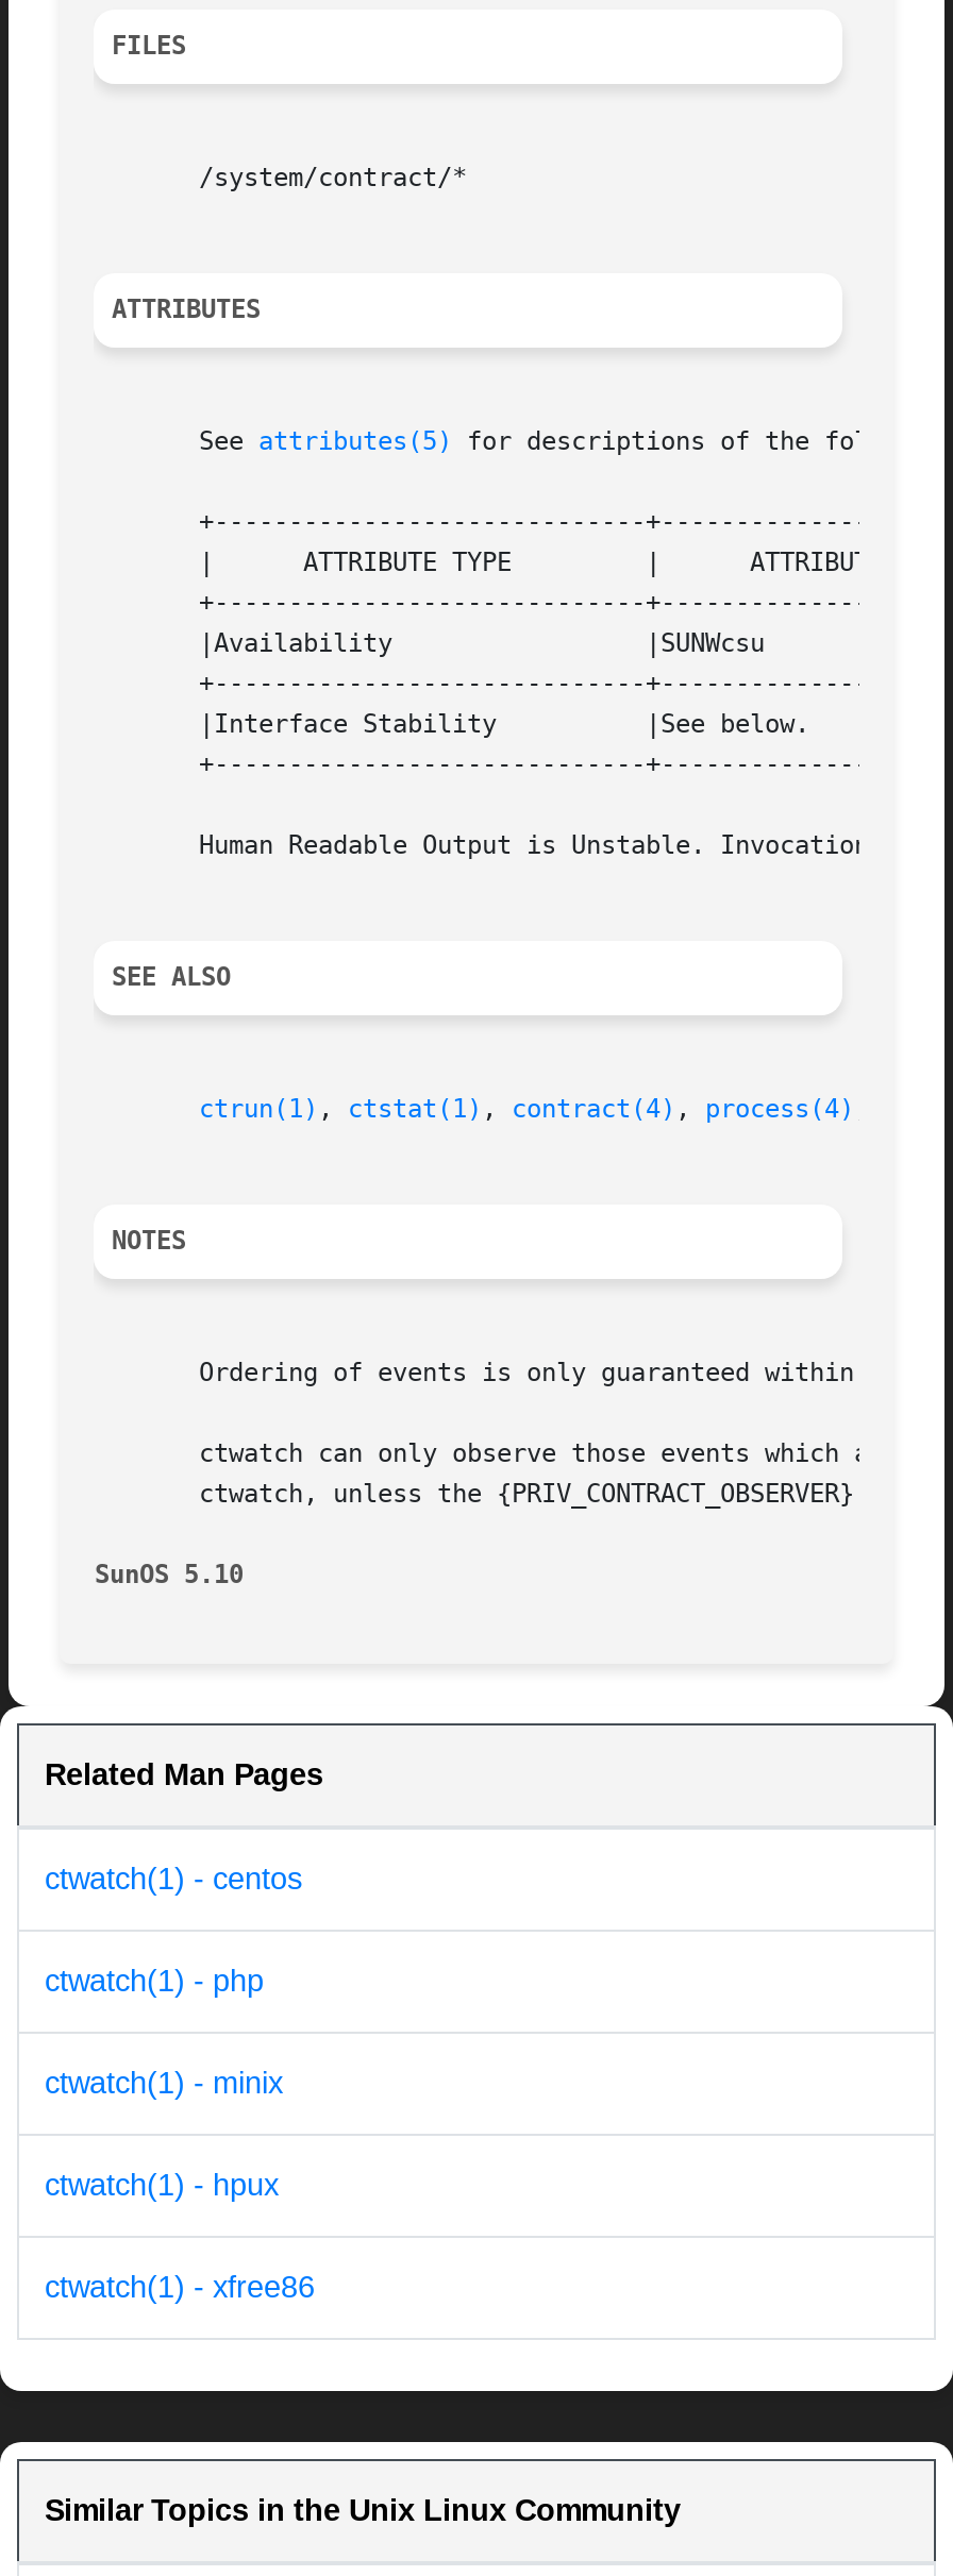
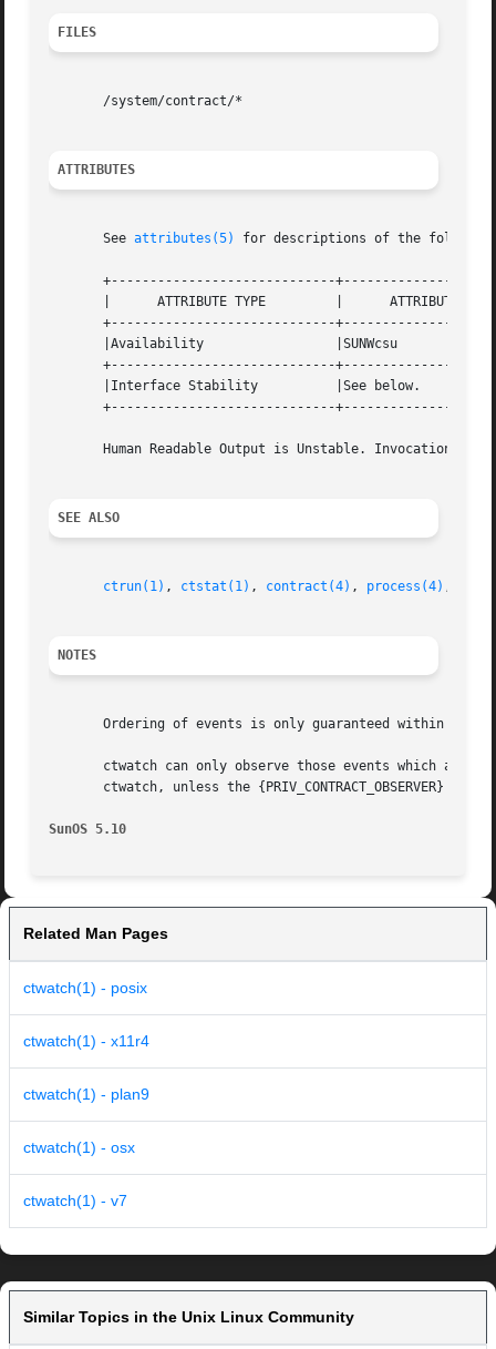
[45,1862,302,1896] ctwatch(1) - centos -> [23,979,147,997] ctwatch(1) - posix
[45,1964,264,1998] ctwatch(1) - php -> [23,1032,149,1050] ctwatch(1) - x11r4
[45,2066,283,2100] ctwatch(1) - minix -> [23,1086,149,1103] ctwatch(1) - plan9
[45,2168,279,2202] ctwatch(1) - hpux -> [23,1139,135,1156] ctwatch(1) - osx
[45,2270,315,2304] ctwatch(1) - xfree86 -> [23,1192,127,1210] ctwatch(1) - v7

